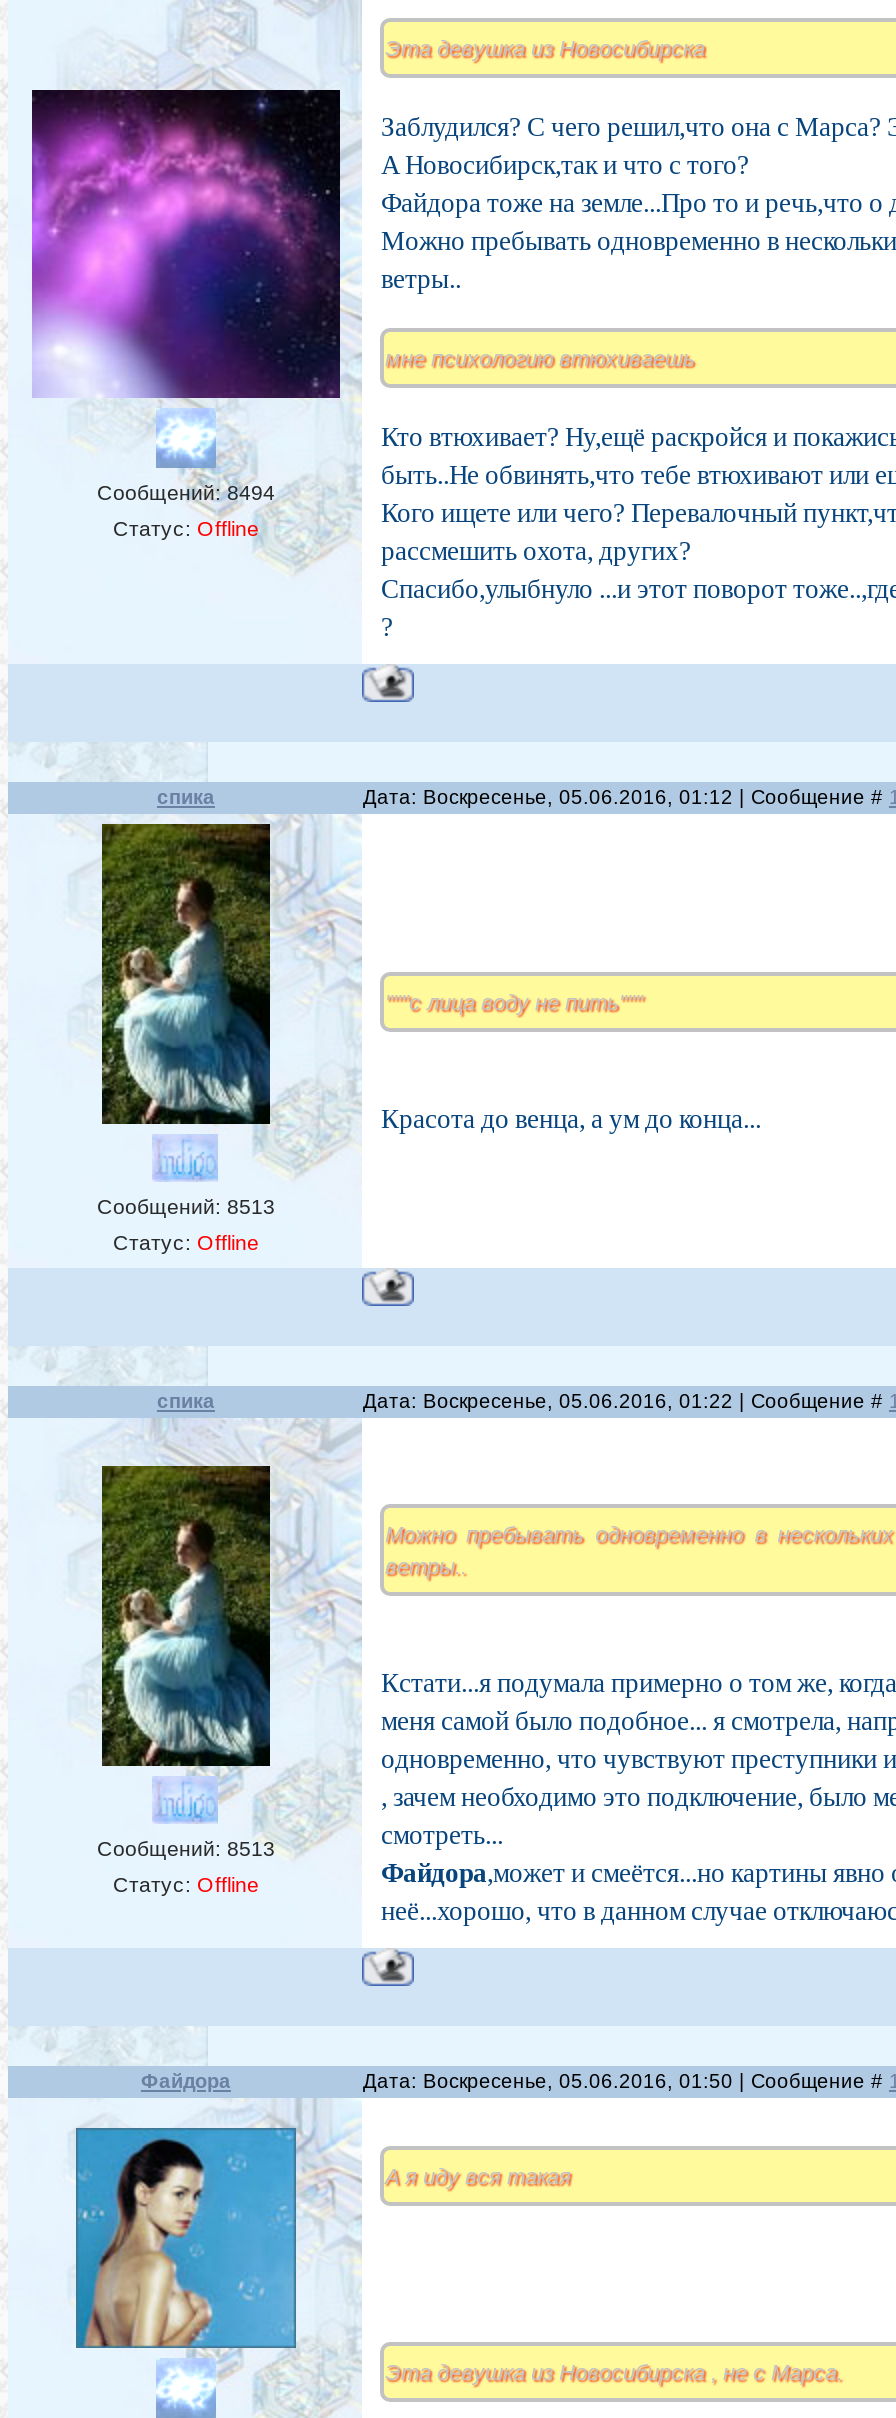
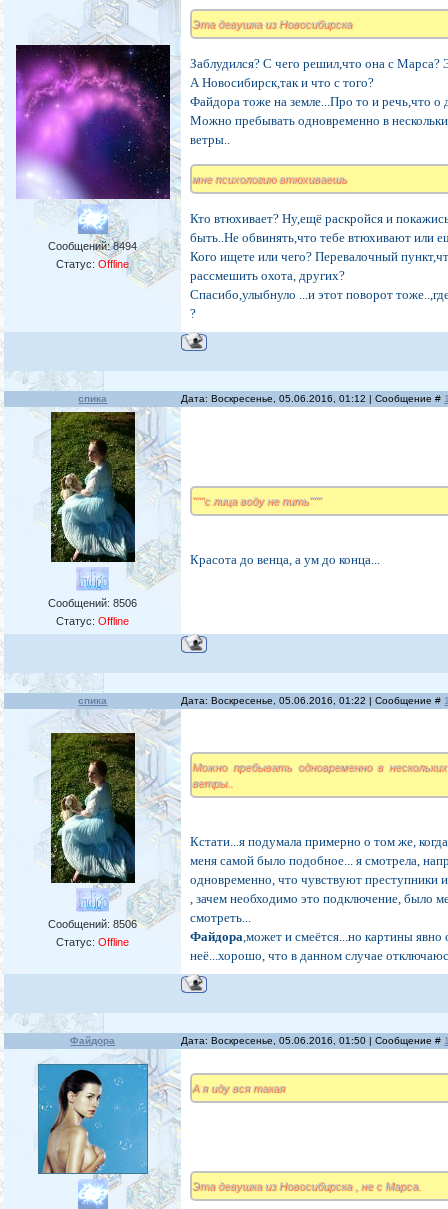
[97,1195,275,1219] Сообщений: 8513 -> [48,597,137,609] Сообщений: 8506
[97,1837,275,1861] Сообщений: 8513 -> [48,918,137,930] Сообщений: 8506

